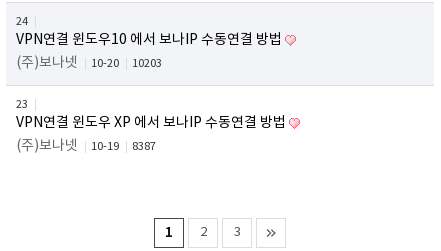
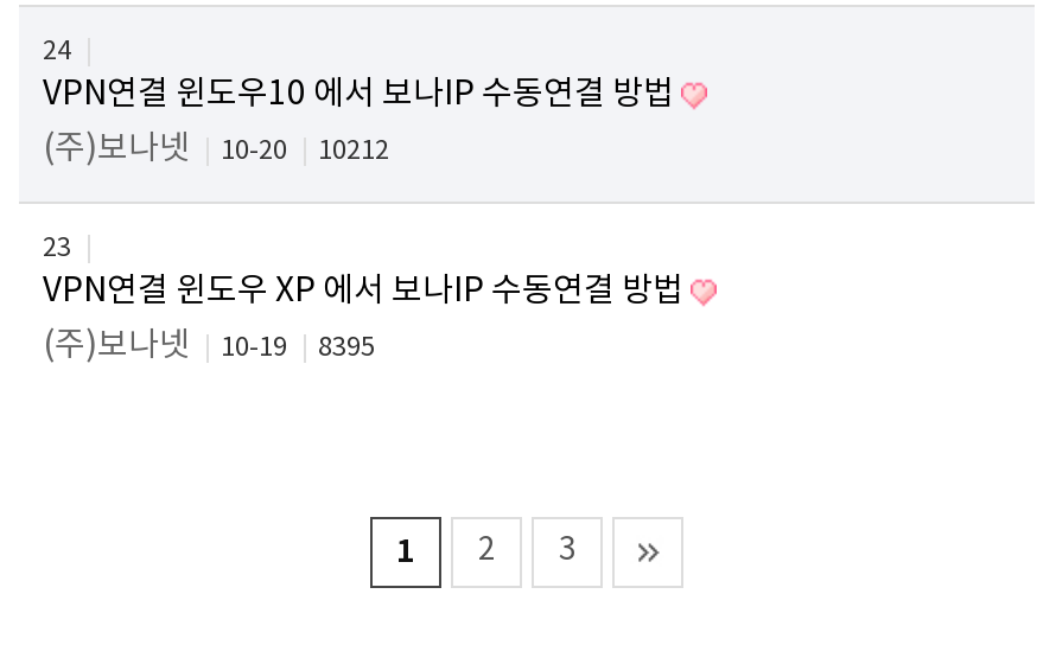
[16,55,162,71] (주)보나넷 10-20 10203 -> [43,130,389,168] (주)보나넷 10-20 10212
[16,138,156,154] (주)보나넷 10-19 8387 -> [43,327,375,365] (주)보나넷 10-19 8395

